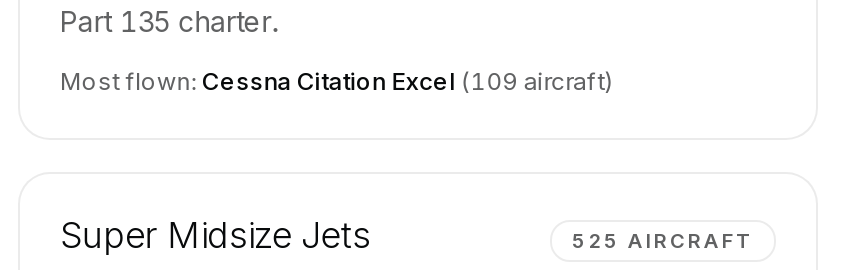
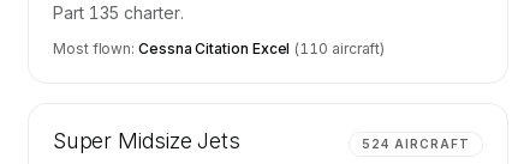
[60,66,612,96] Most flown: Cessna Citation Excel (109 aircraft) -> [53,40,385,57] Most flown: Cessna Citation Excel (110 aircraft)
[572,228,754,252] 525 AIRCRAFT -> [362,136,470,151] 524 AIRCRAFT

